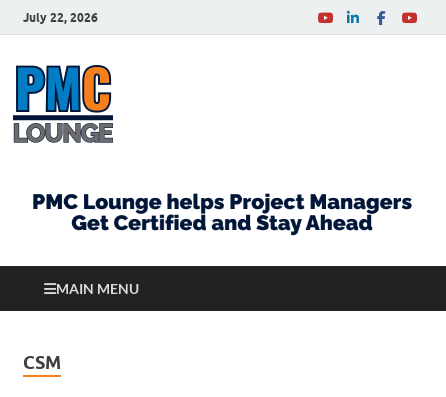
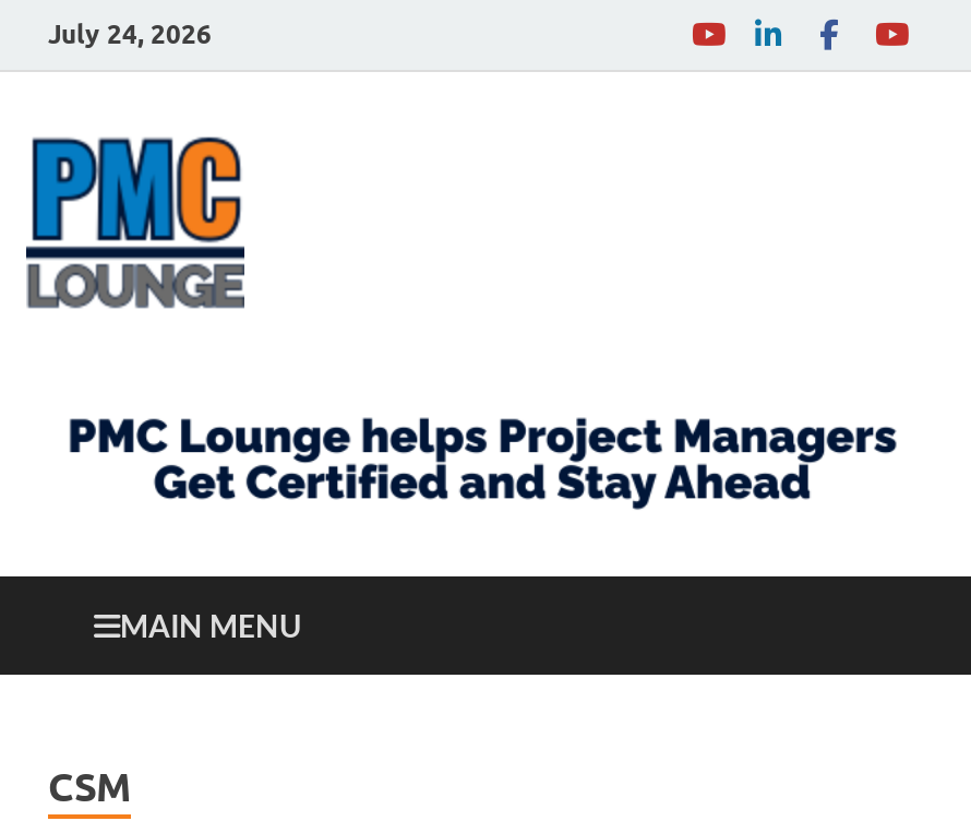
[23,9,98,24] July 22, 2026 -> [48,16,212,49] July 24, 2026

